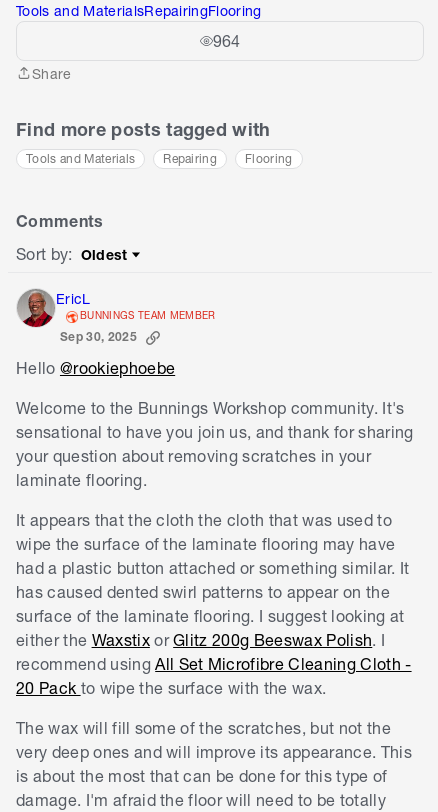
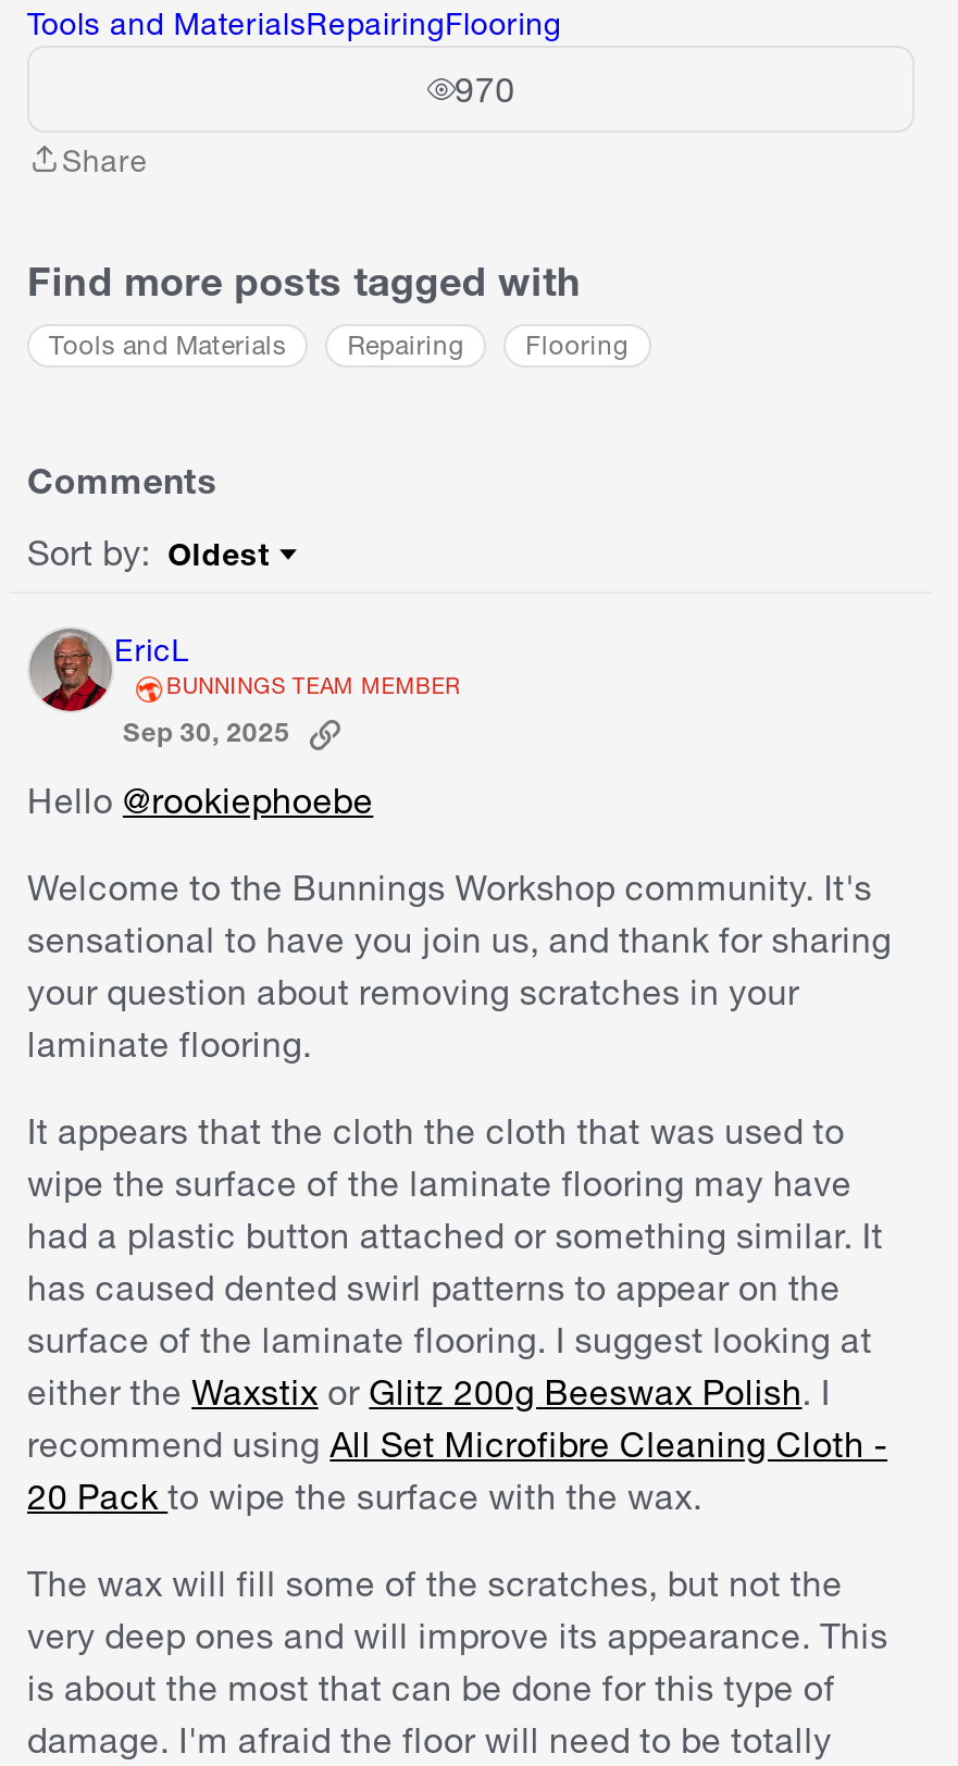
[212,31,240,50] 964 -> [455,68,515,110] 970

